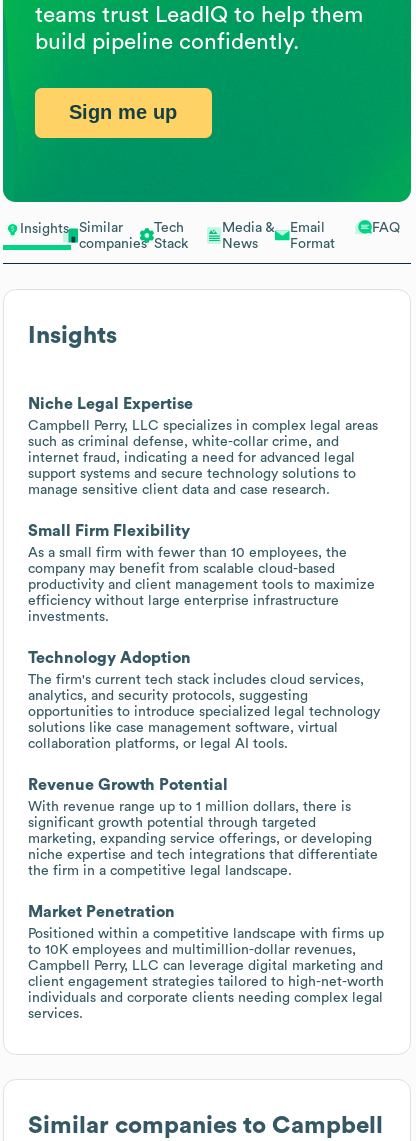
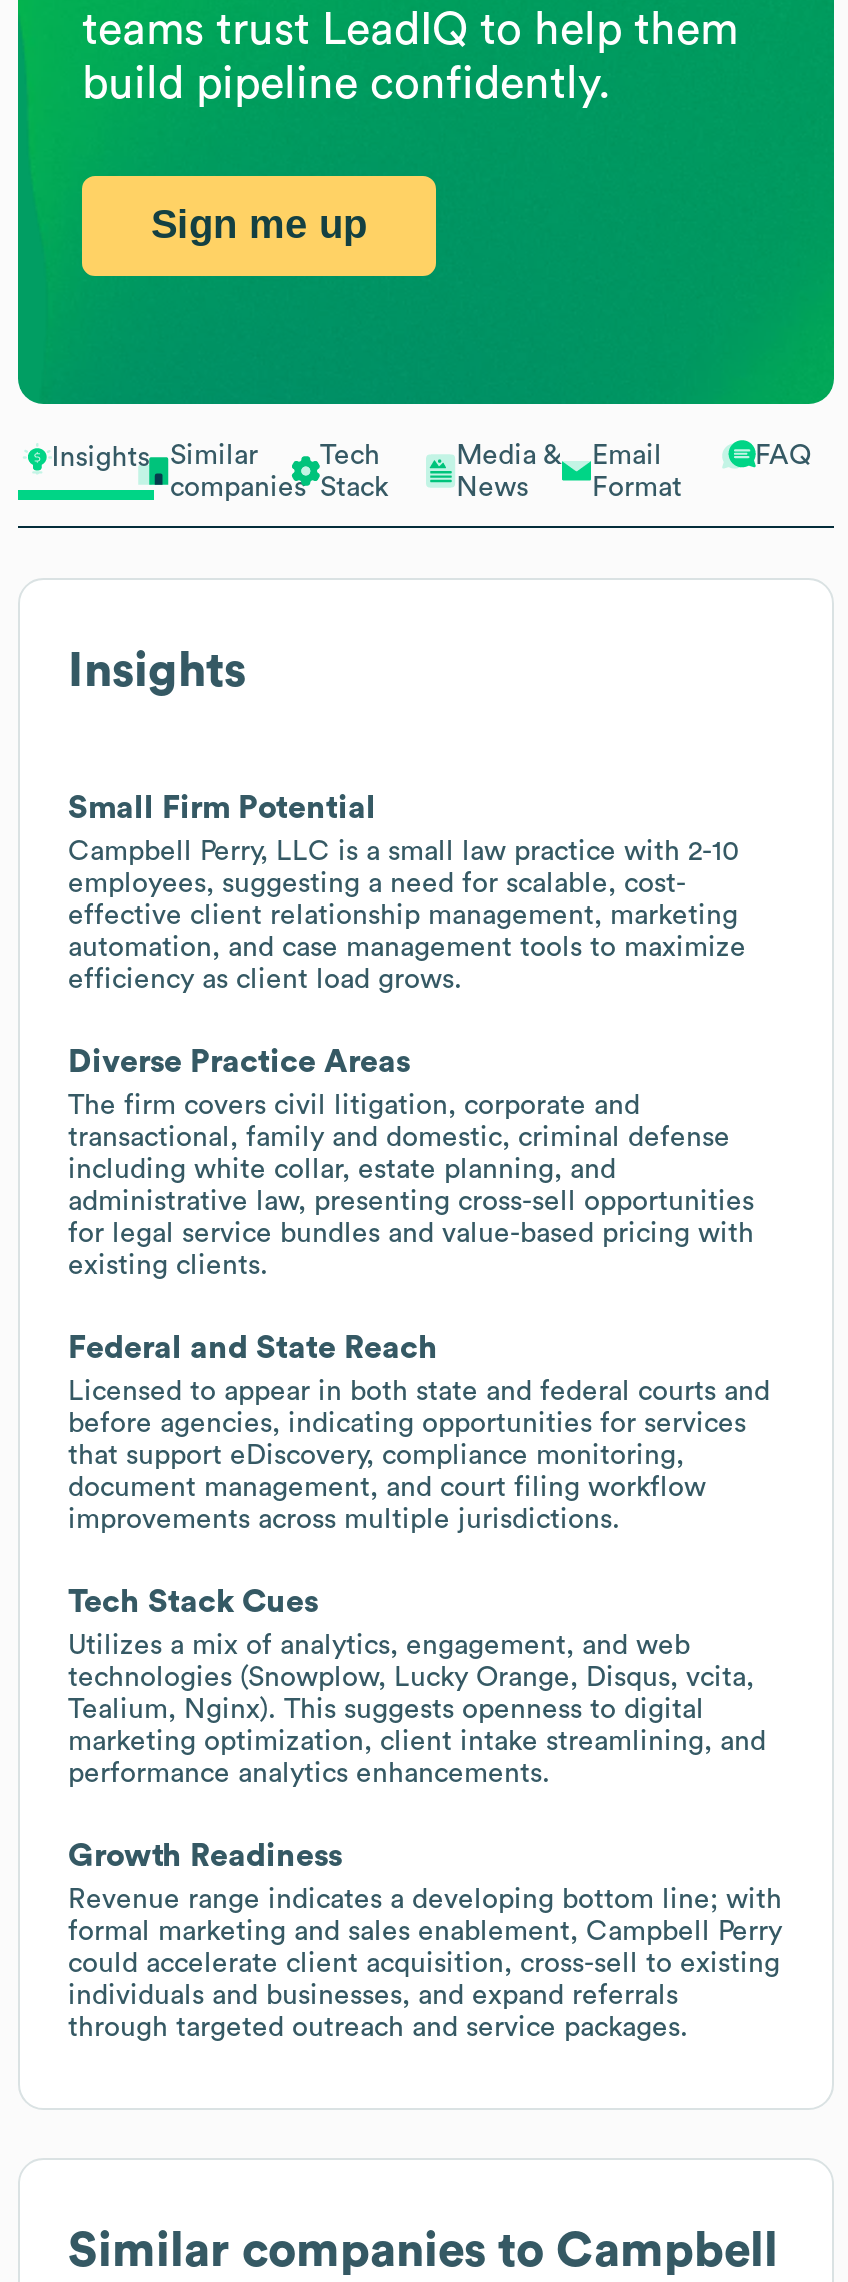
[28,396,378,497] Niche Legal Expertise | Campbell Perry, LLC specializes in complex legal areas | such as criminal defense, white-collar crime, and | internet fraud, indicating a need for advanced legal | support systems and secure technology solutions to | manage sensitive client data and case research. -> [68,792,746,994] Small Firm Potential | Campbell Perry, LLC is a small law practice with 2-10 | employees, suggesting a need for scalable, cost- | effective client relationship management, marketing | automation, and case management tools to maximize | efficiency as client load grows.
[28,523,375,624] Small Firm Flexibility | As a small firm with fewer than 10 employees, the | company may benefit from scalable cloud-based | productivity and client management tools to maximize | efficiency without large enterprise infrastructure | investments. -> [68,1046,754,1280] Diverse Practice Areas | The firm covers civil litigation, corporate and | transactional, family and domestic, criminal defense | including white collar, estate planning, and | administrative law, presenting cross-sell opportunities | for legal service bundles and value-based pricing with | existing clients.
[28,650,380,751] Technology Adoption | The firm's current tech stack includes cloud services, | analytics, and security protocols, suggesting | opportunities to introduce specialized legal technology | solutions like case management software, virtual | collaboration platforms, or legal AI tools. -> [68,1332,770,1534] Federal and State Reach | Licensed to appear in both state and federal courts and | before agencies, indicating opportunities for services | that support eDiscovery, compliance monitoring, | document management, and court filing workflow | improvements across multiple jurisdictions.
[28,777,378,878] Revenue Growth Potential | With revenue range up to 1 million dollars, there is | significant growth potential through targeted | marketing, expanding service offerings, or developing | niche expertise and tech integrations that differentiate | the firm in a competitive legal landscape. -> [68,1586,766,1788] Tech Stack Cues | Utilizes a mix of analytics, engagement, and web | technologies (Snowplow, Lucky Orange, Disqus, vcita, | Tealium, Nginx). This suggests openness to digital | marketing optimization, client intake streamlining, and | performance analytics enhancements.
[28,904,384,1021] Market Penetration | Positioned within a competitive landscape with firms up | to 10K employees and multimillion-dollar revenues, | Campbell Perry, LLC can leverage digital marketing and | client engagement strategies tailored to high-net-worth | individuals and corporate clients needing complex legal | services. -> [68,1840,782,2042] Growth Readiness | Revenue range indicates a developing bottom line; with | formal marketing and sales enablement, Campbell Perry | could accelerate client acquisition, cross-sell to existing | individuals and businesses, and expand referrals | through targeted outreach and service packages.

